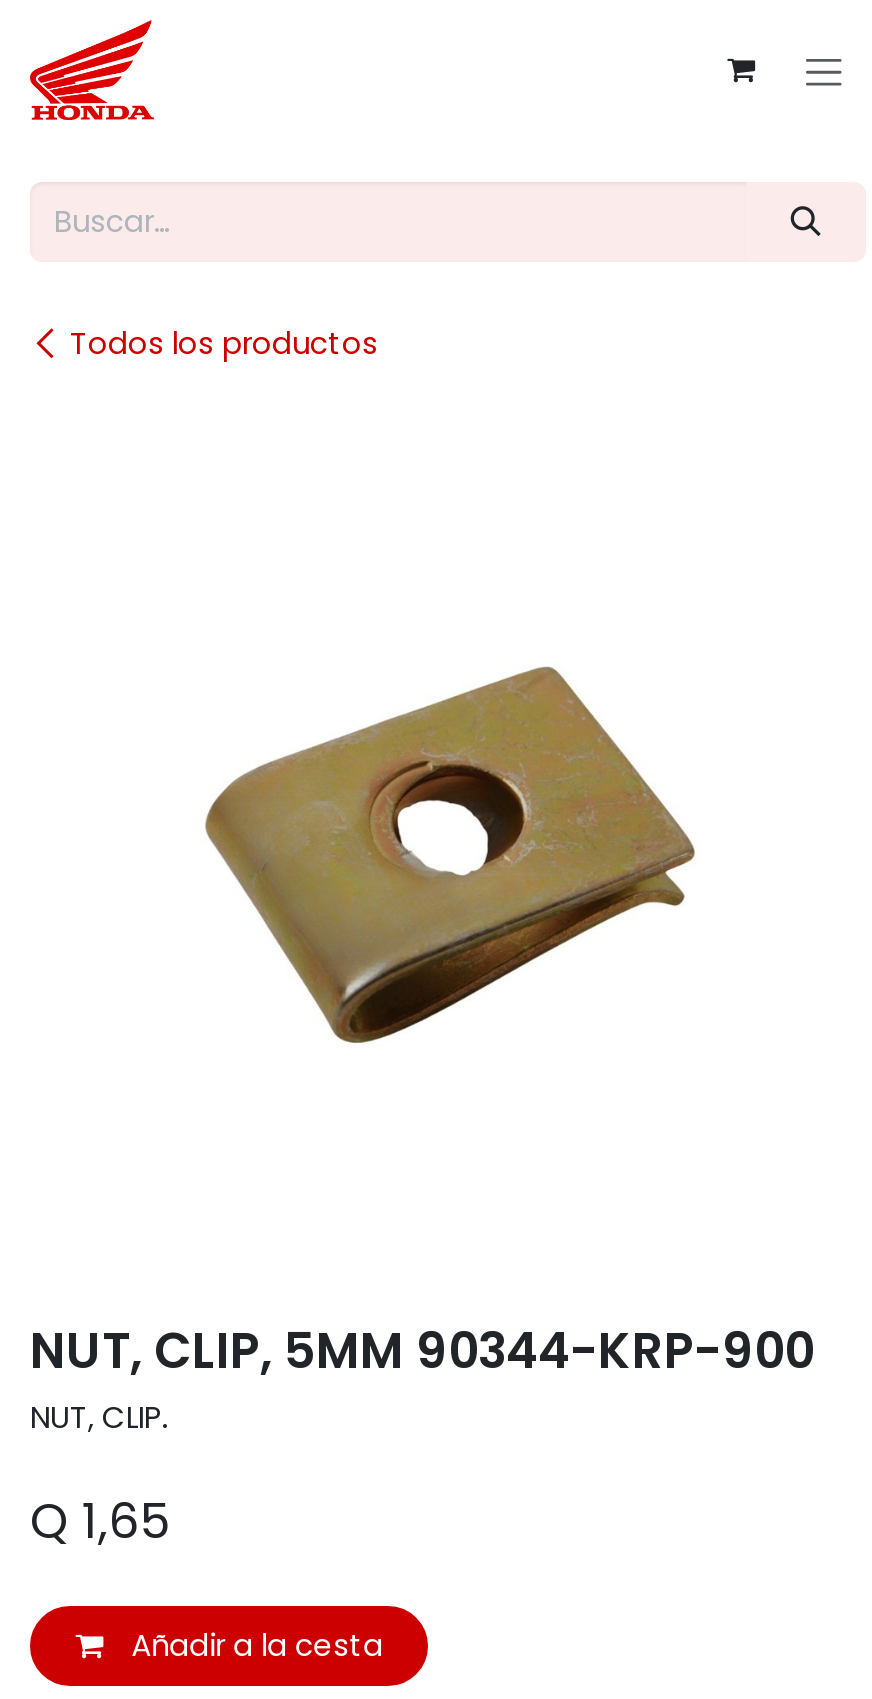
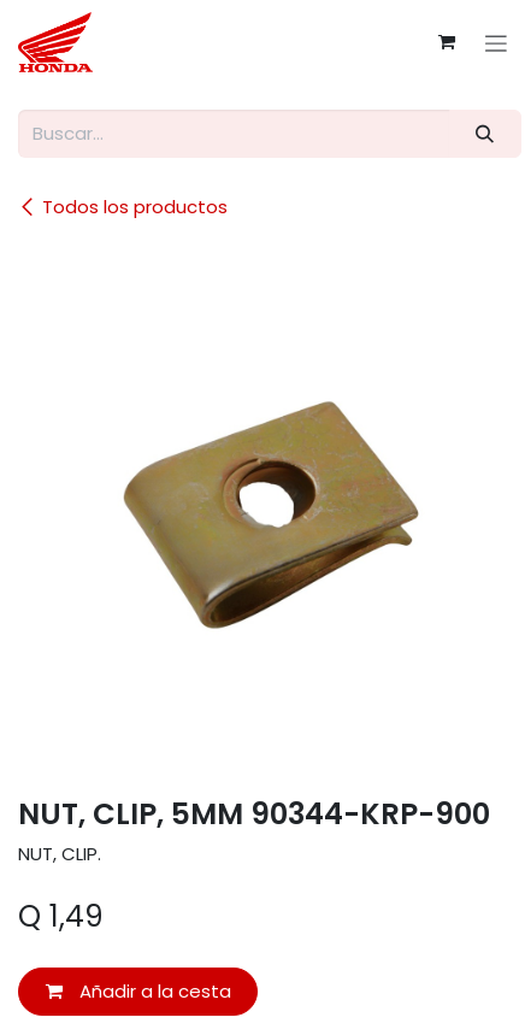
[30,1486,170,1556] Q 1,65 -> [18,895,104,937] Q 1,49

